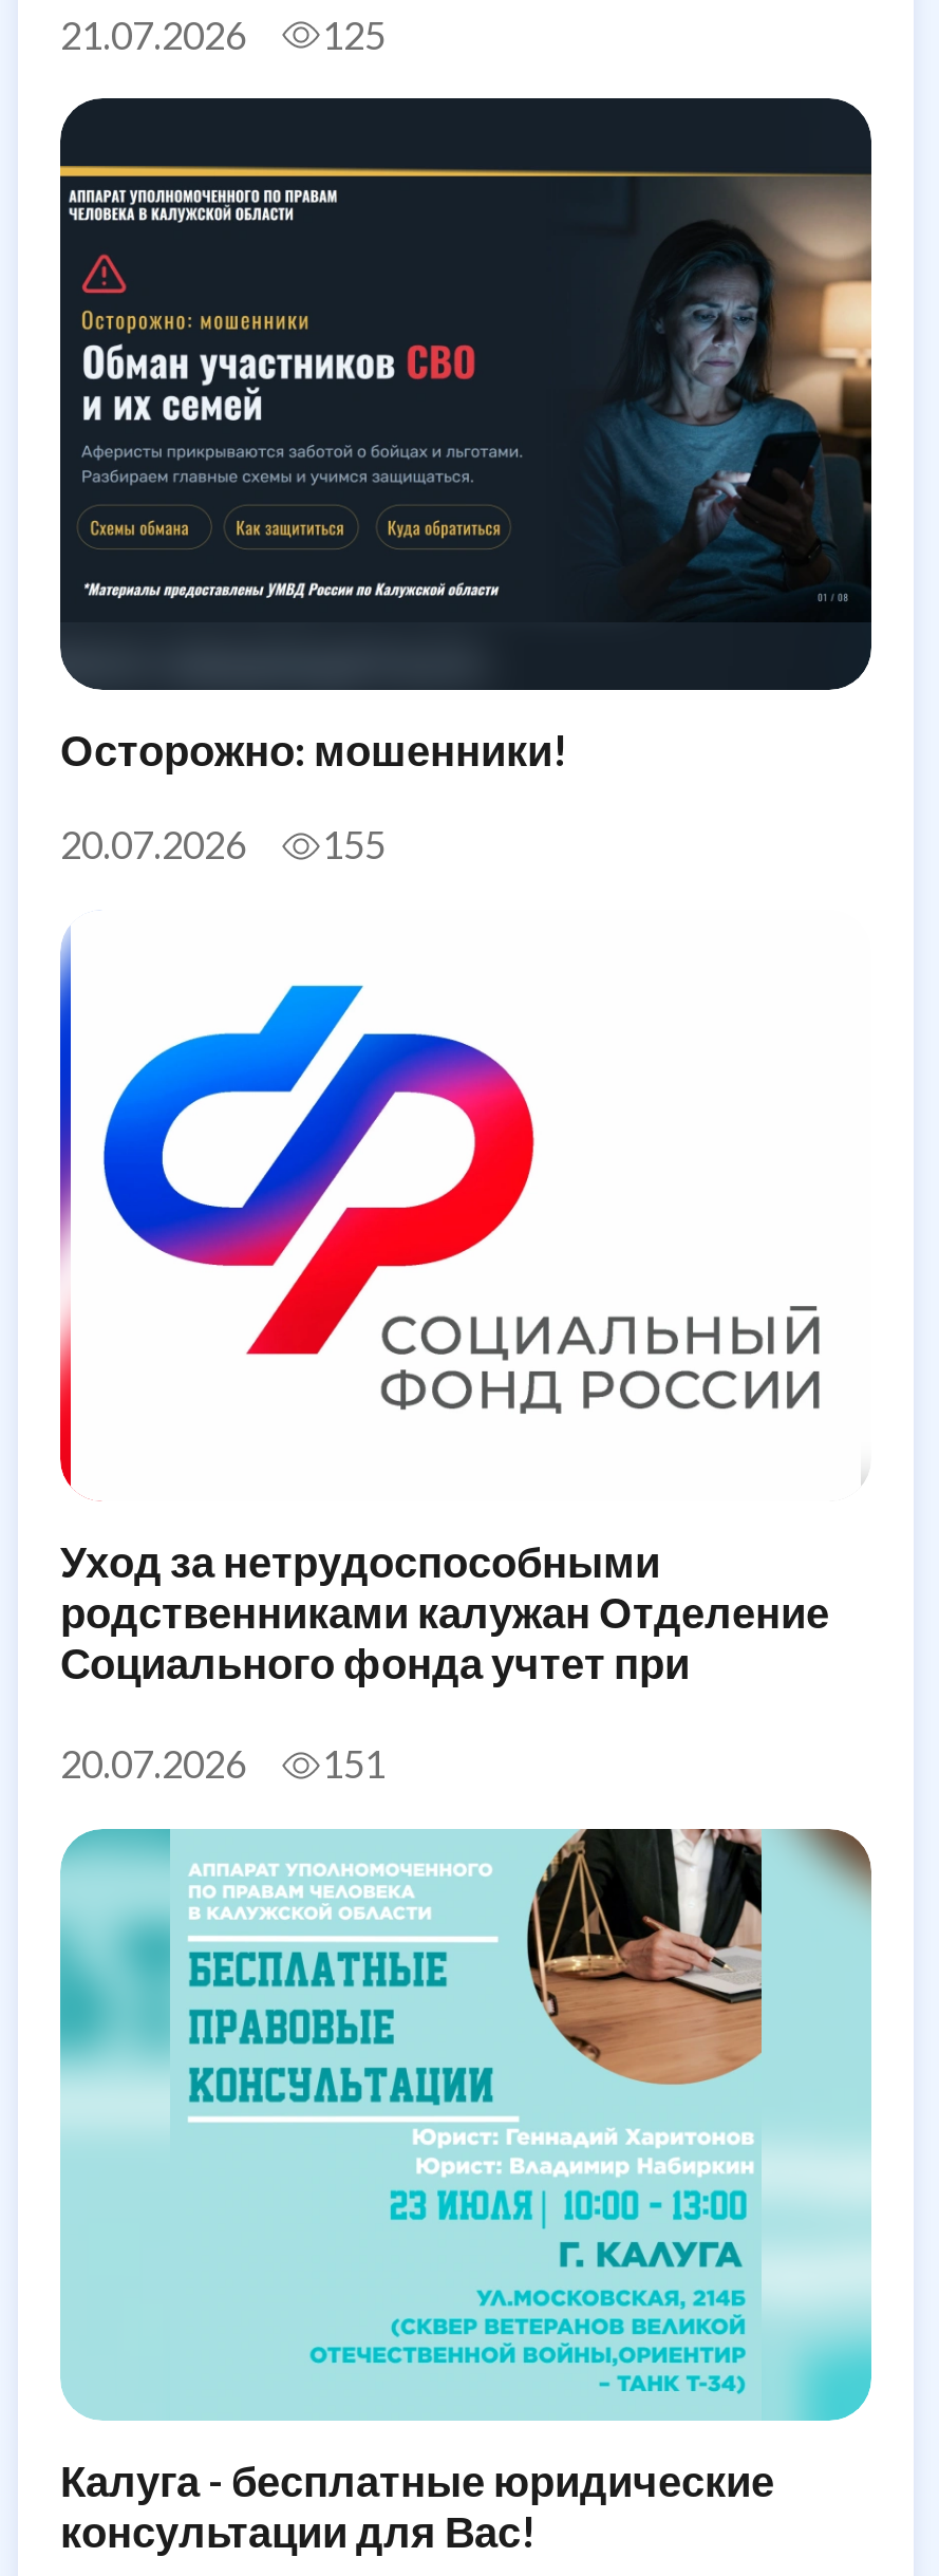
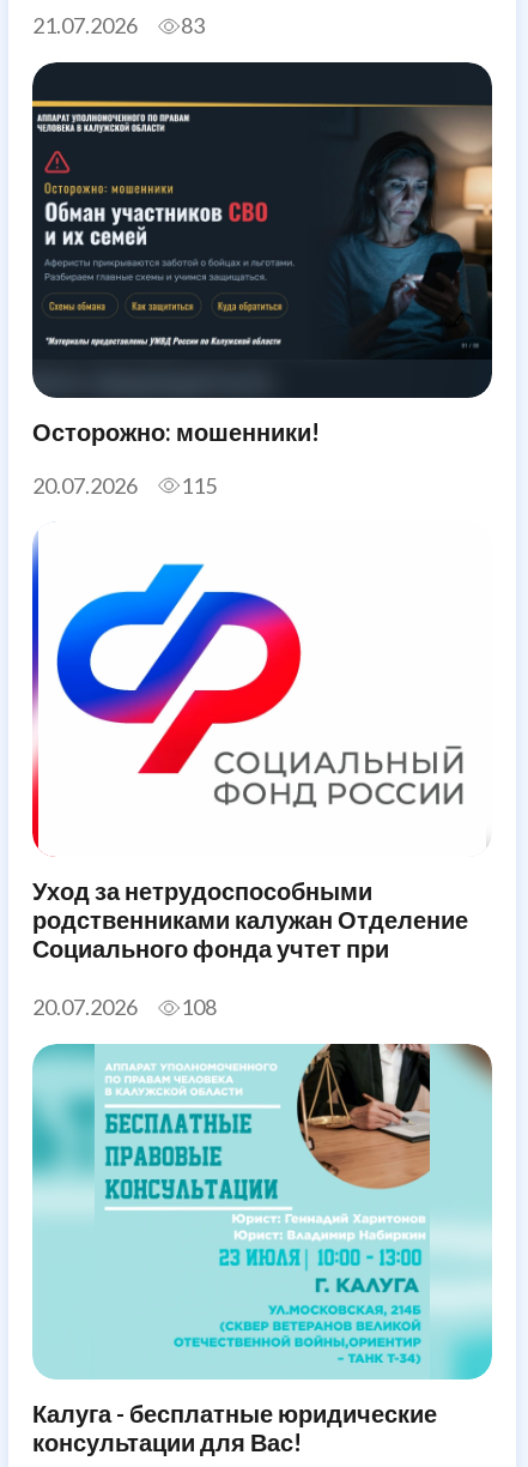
[60,11,386,58] 21.07.2026 125 -> [32,12,205,39] 21.07.2026 83
[60,821,386,868] 20.07.2026 155 -> [32,472,217,498] 20.07.2026 115
[60,1742,386,1788] 20.07.2026 151 -> [32,994,217,1020] 20.07.2026 108

